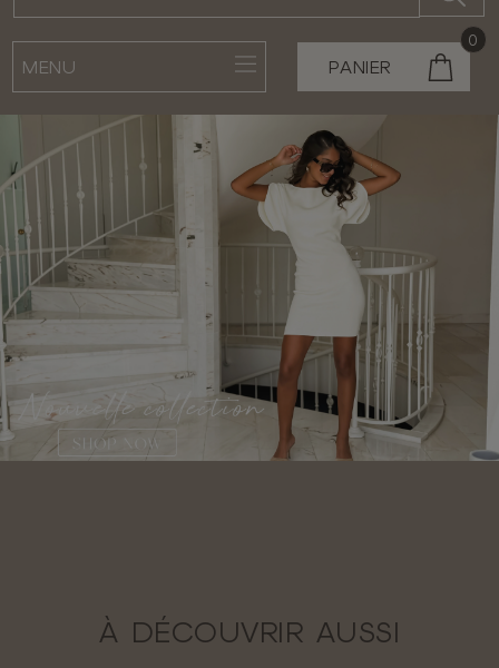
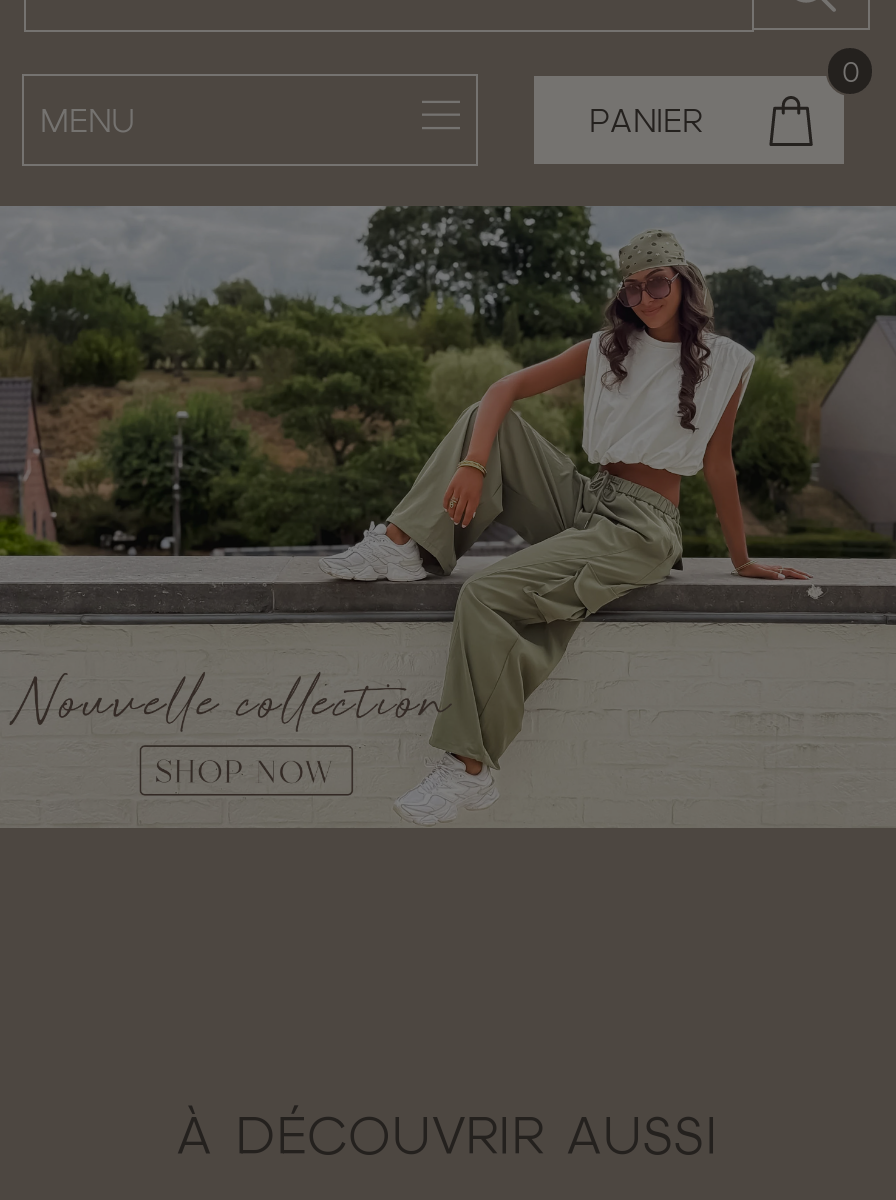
[3,114,496,461] [image] -> [6,204,890,828] [image]

